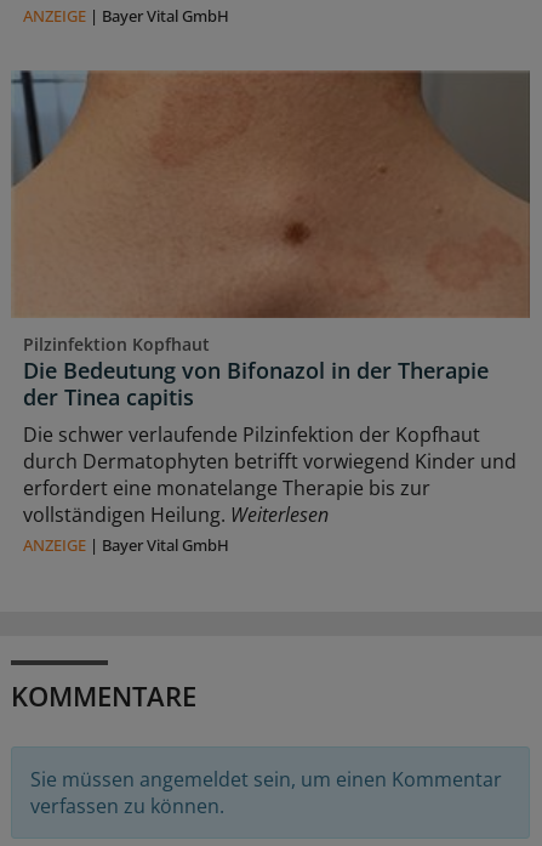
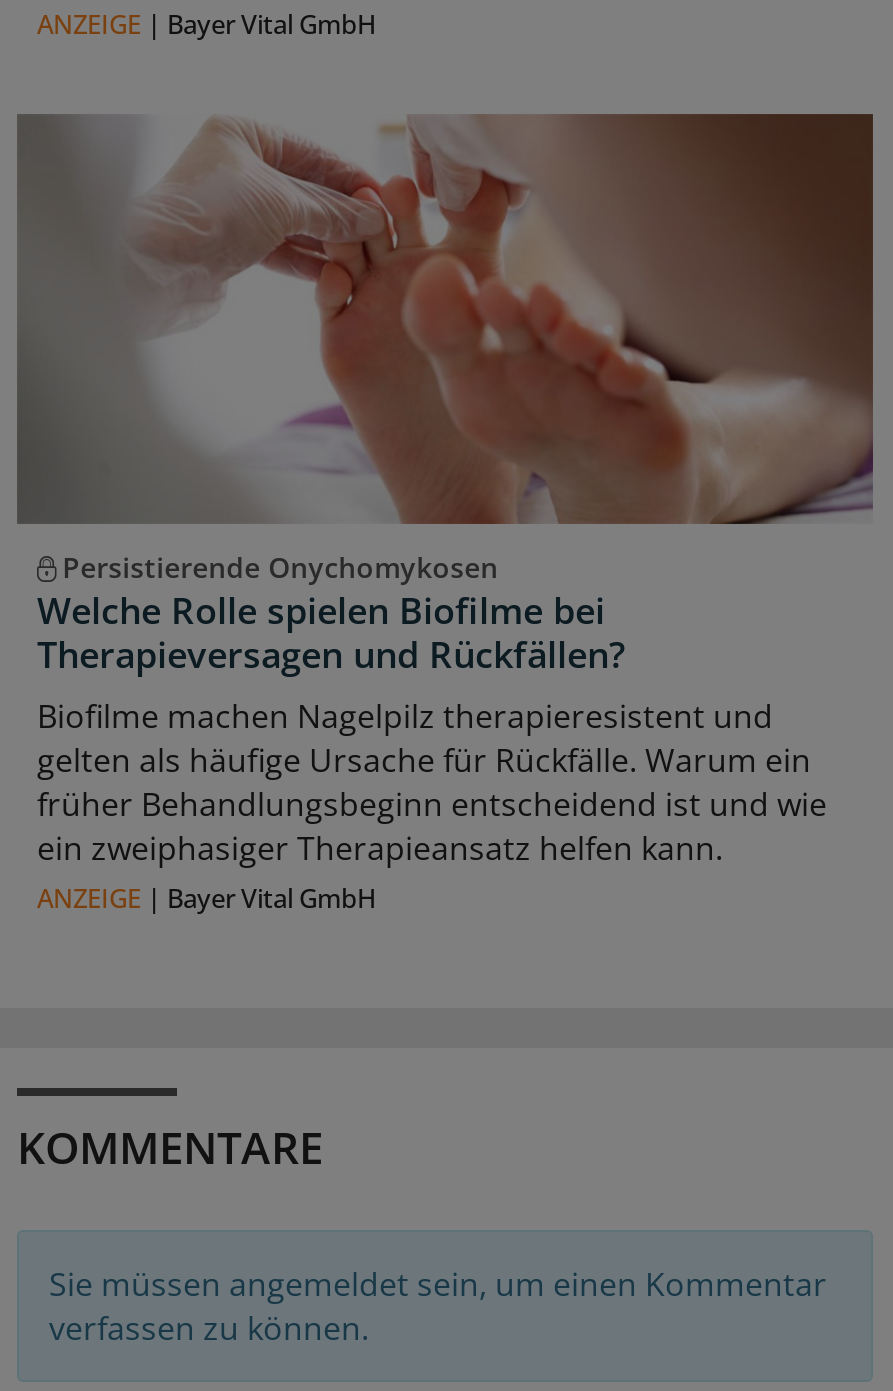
[11,69,531,528] [image] | Pilzinfektion Kopfhaut | Die Bedeutung von Bifonazol in der Therapie | der Tinea capitis | Die schwer verlaufende Pilzinfektion der Kopfhaut | durch Dermatophyten betrifft vorwiegend Kinder und | erfordert eine monatelange Therapie bis zur | vollständigen Heilung. Weiterlesen -> [15,112,875,871] [image] | Persistierende Onychomykosen | Welche Rolle spielen Biofilme bei | Therapieversagen und Rückfällen? | Biofilme machen Nagelpilz therapieresistent und | gelten als häufige Ursache für Rückfälle. Warum ein | früher Behandlungsbeginn entscheidend ist und wie | ein zweiphasiger Therapieansatz helfen kann.

